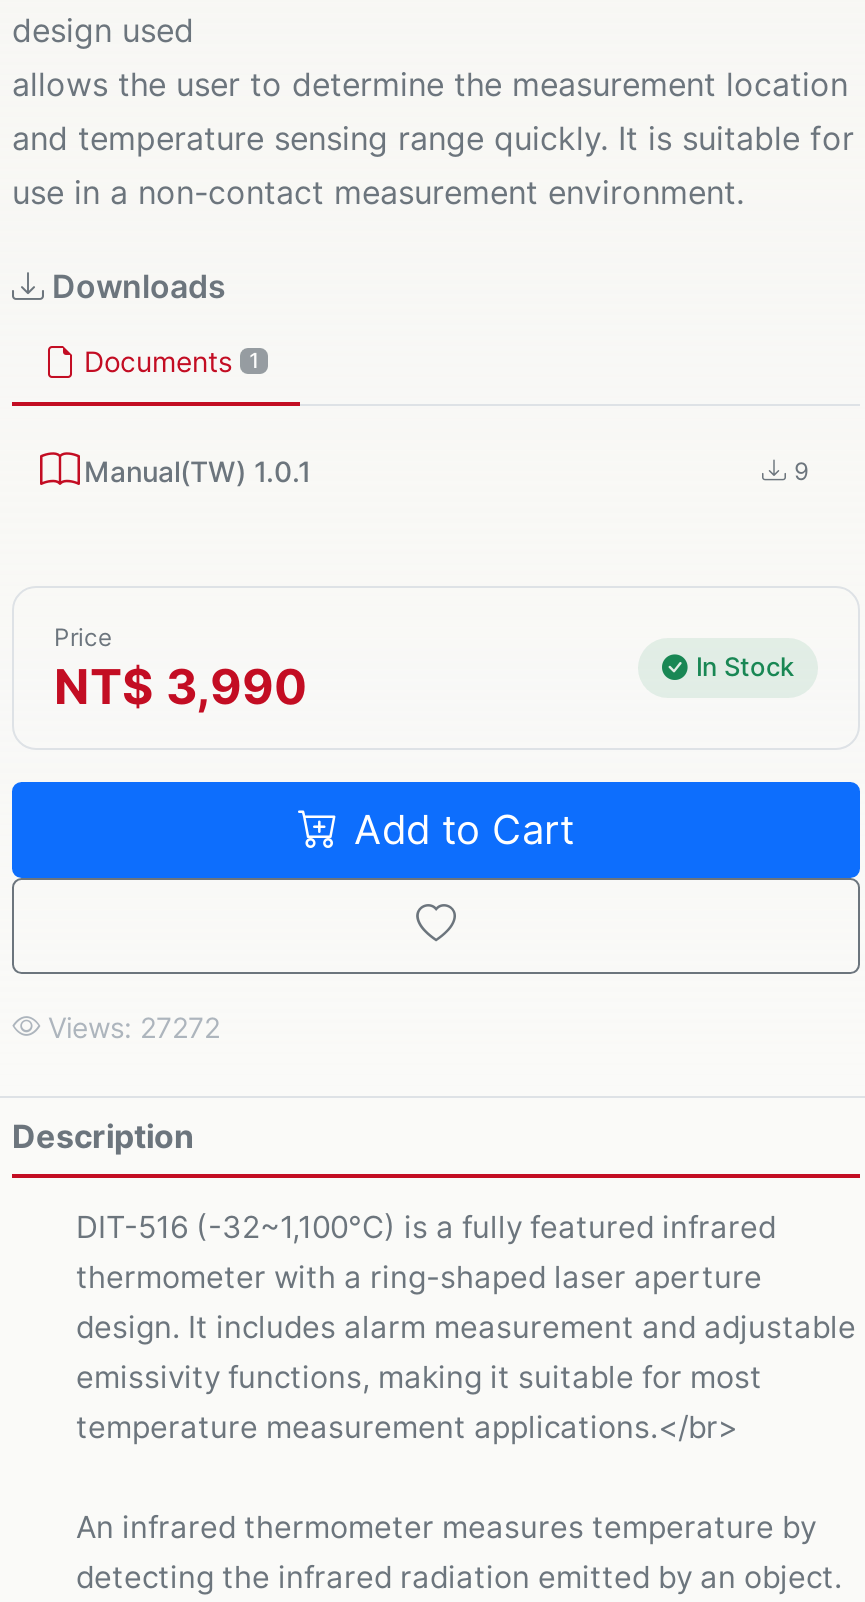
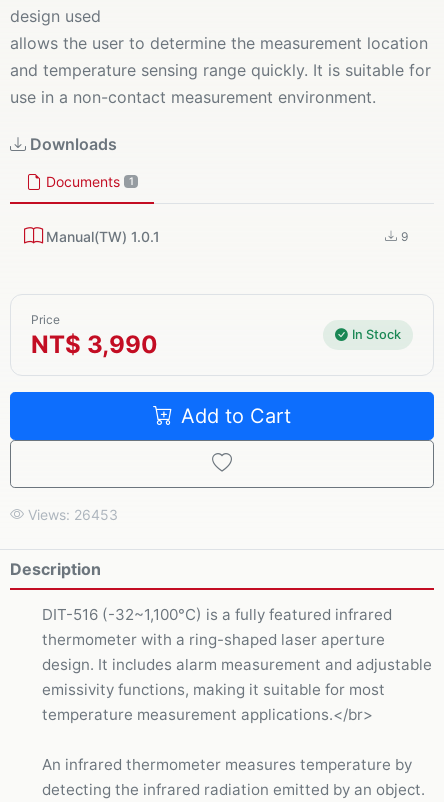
[48,1009,220,1043] Views: 27272 -> [28,506,118,523] Views: 26453

